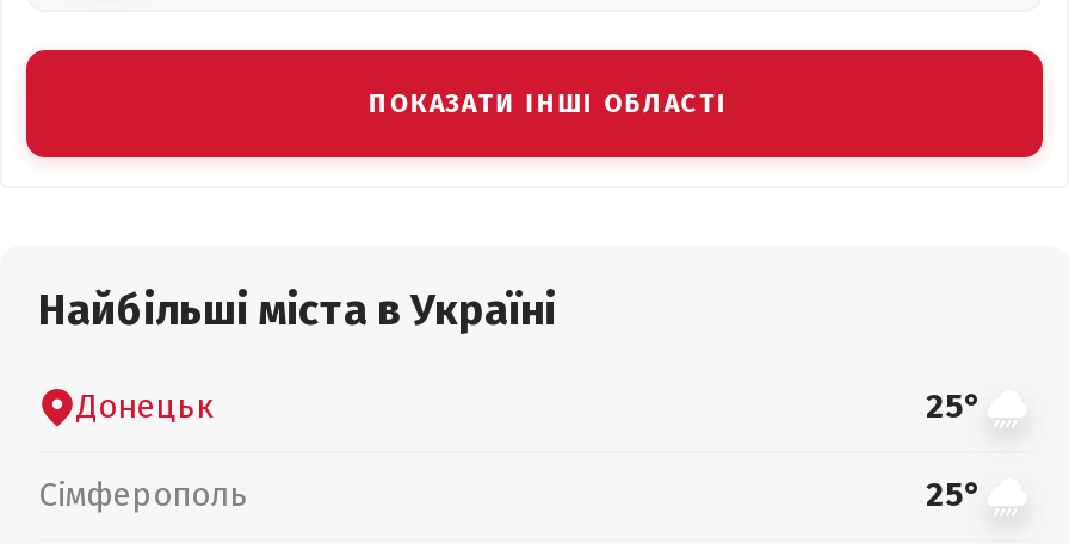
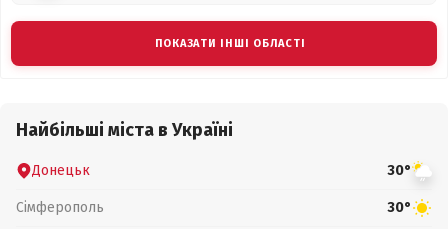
[926,387,983,427] 25° -> [387,162,412,179] 30°
[926,475,983,515] 25° -> [387,199,412,216] 30°

